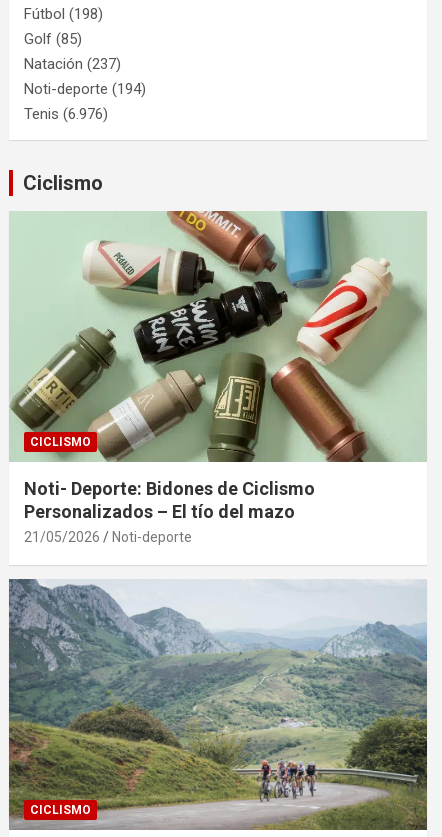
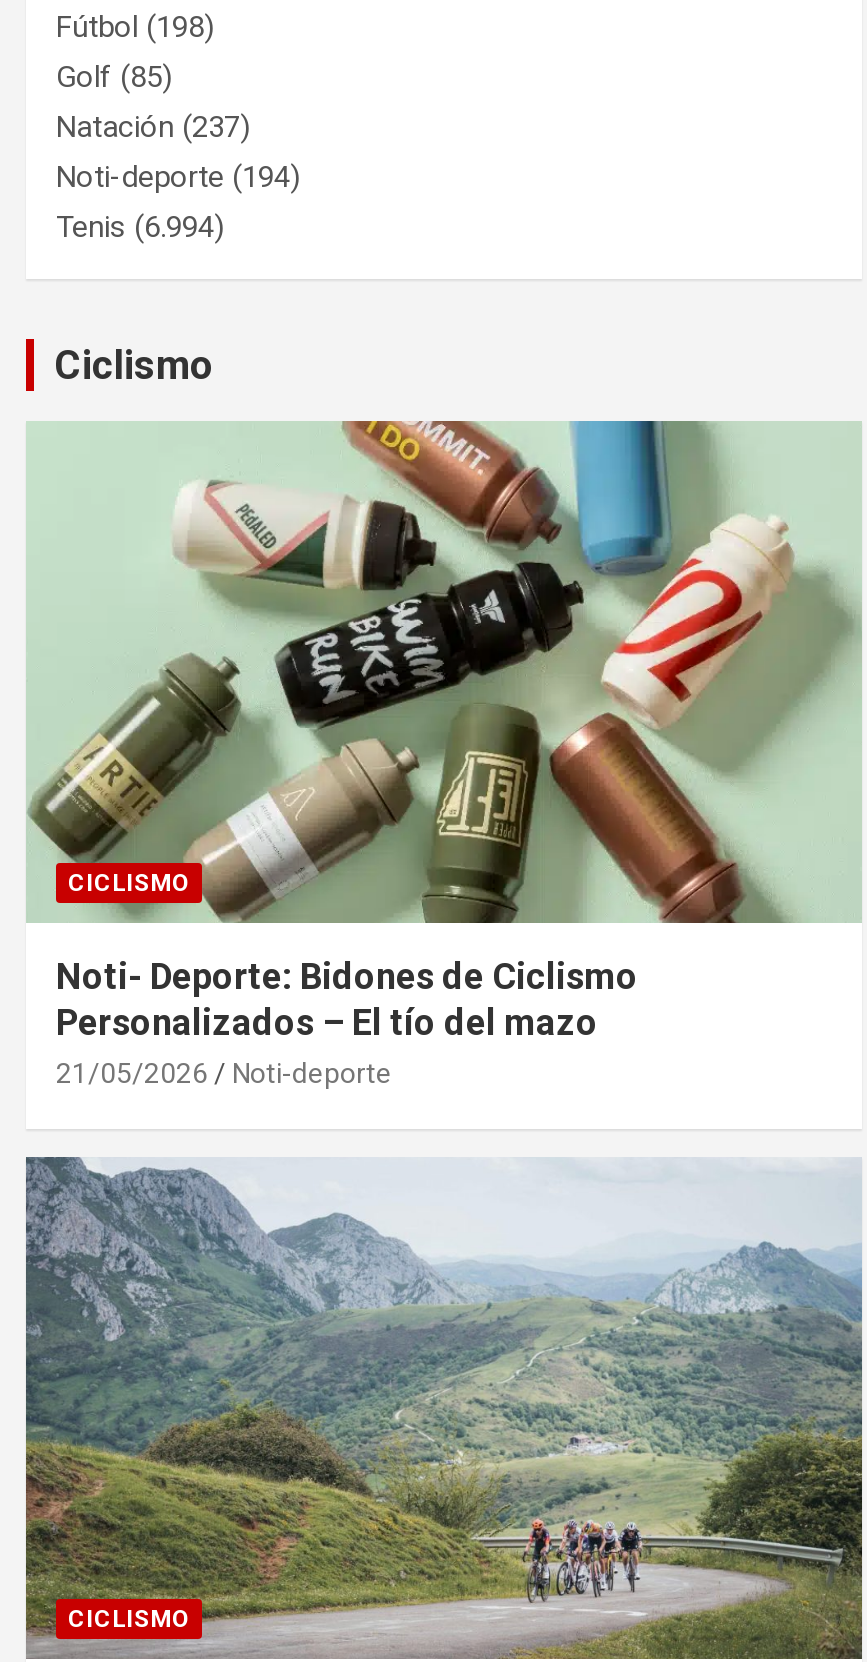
[24,105,108,123] Tenis (6.976) -> [56,209,224,245] Tenis (6.994)

